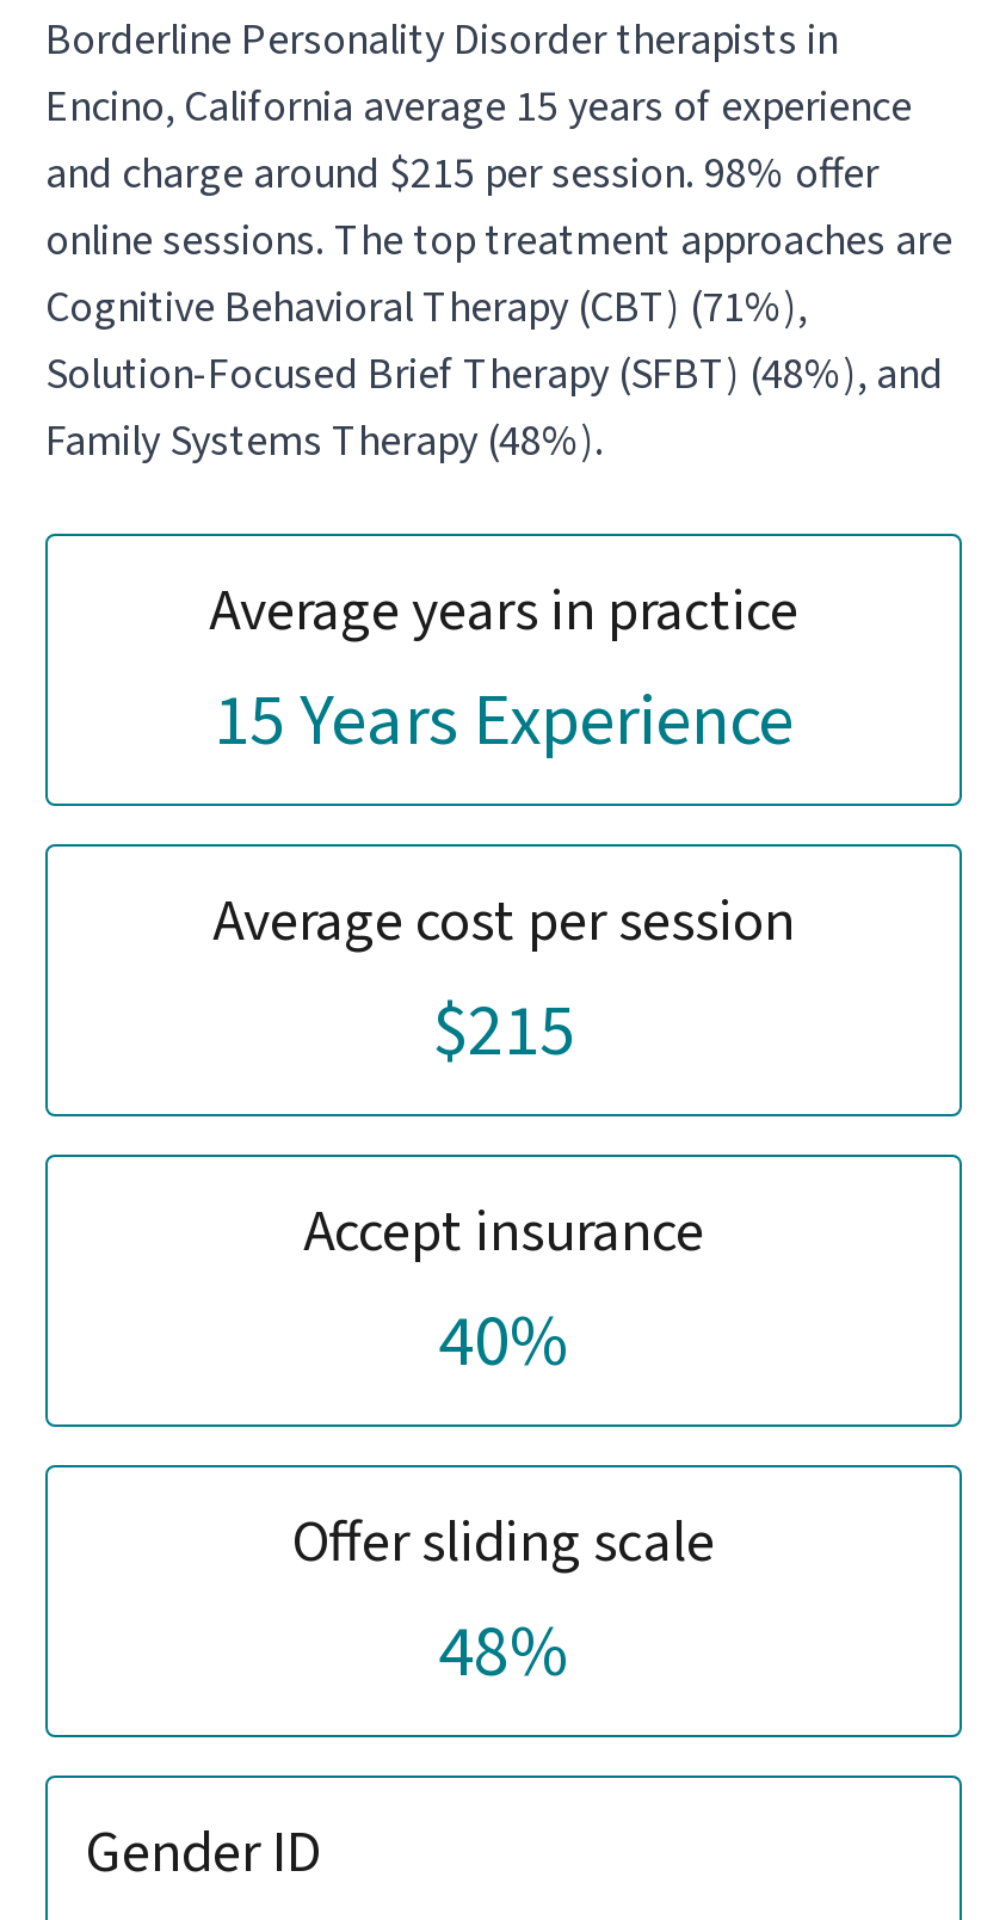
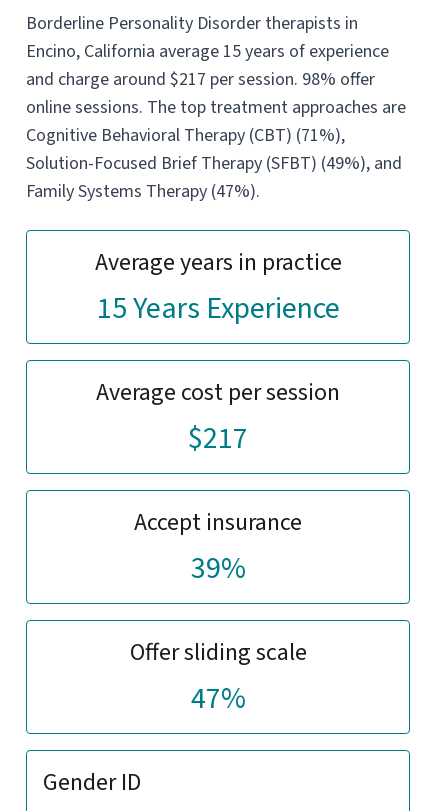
[45,144,878,204] and charge around $215 per session. 98% offer -> [26,67,375,92] and charge around $217 per session. 98% offer
[45,345,943,405] Solution-Focused Brief Therapy (SFBT) (48%), and -> [26,151,402,176] Solution-Focused Brief Therapy (SFBT) (49%), and
[45,412,604,472] Family Systems Therapy (48%). -> [26,179,260,204] Family Systems Therapy (47%).
[432,980,575,1083] $215 -> [188,417,248,460] $217
[438,1291,569,1393] 40% -> [190,547,245,590] 39%
[438,1601,569,1704] 48% -> [190,677,245,720] 47%

